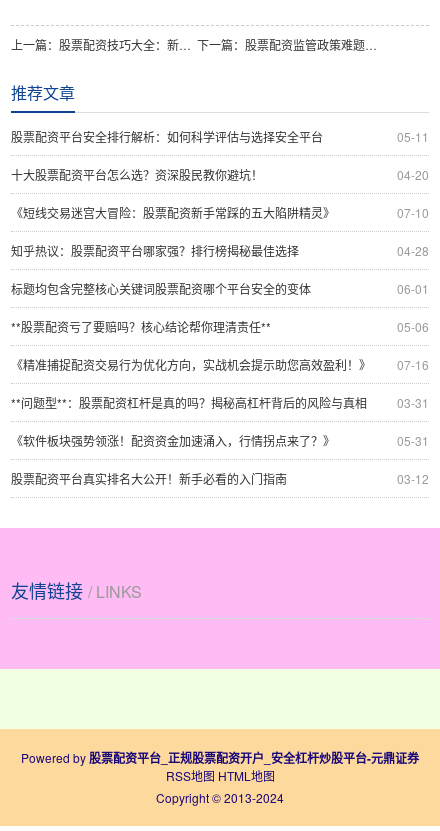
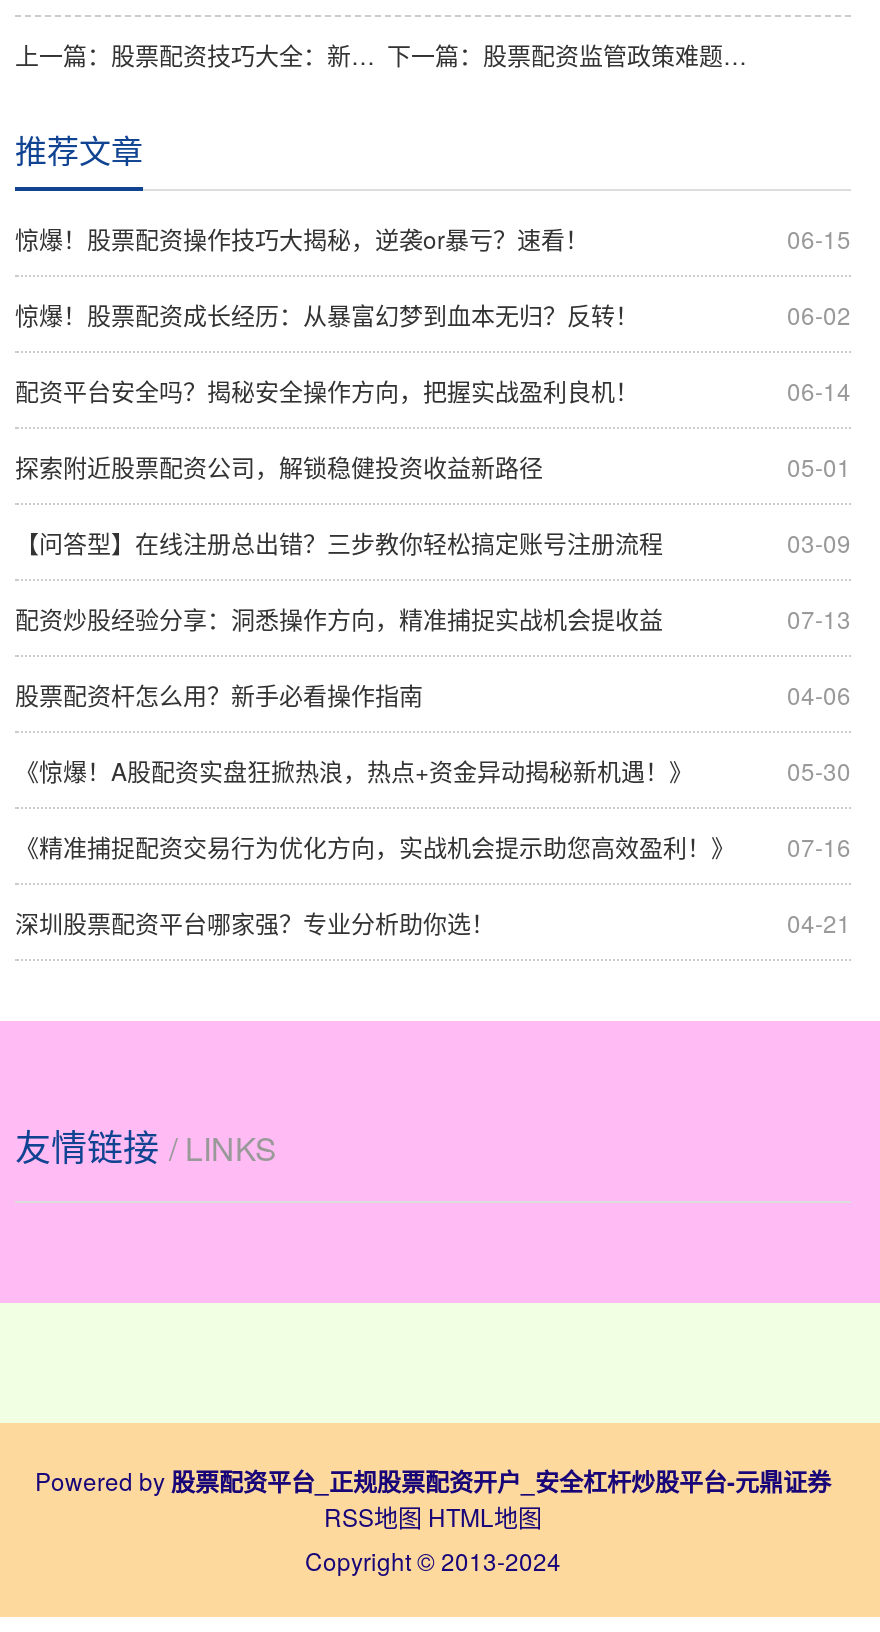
[11,128,429,335] 05-11 | 股票配资平台安全排行解析：如何科学评估与选择安全平台 | 04-20 | 十大股票配资平台怎么选？资深股民教你避坑！ | 07-10 | 《短线交易迷宫大冒险：股票配资新手常踩的五大陷阱精灵》 | 04-28 | 知乎热议：股票配资平台哪家强？排行榜揭秘最佳选择 | 06-01 | 标题均包含完整核心关键词股票配资哪个平台安全的变体 | 05-06 | **股票配资亏了要赔吗？核心结论帮你理清责任** -> [15,220,851,786] 06-15 | 惊爆！股票配资操作技巧大揭秘，逆袭or暴亏？速看！ | 06-02 | 惊爆！股票配资成长经历：从暴富幻梦到血本无归？反转！ | 06-14 | 配资平台安全吗？揭秘安全操作方向，把握实战盈利良机！ | 05-01 | 探索附近股票配资公司，解锁稳健投资收益新路径 | 03-09 | 【问答型】在线注册总出错？三步教你轻松搞定账号注册流程 | 07-13 | 配资炒股经验分享：洞悉操作方向，精准捕捉实战机会提收益 | 04-06 | 股票配资杆怎么用？新手必看操作指南 | 05-30 | 《惊爆！A股配资实盘狂掀热浪，热点+资金异动揭秘新机遇！》
moved [11,356,429,373] -> [15,828,851,862]: 07-16 | 《精准捕捉配资交易行为优化方向，实战机会提示助您高效盈利！》
[11,394,429,487] 03-31 | **问题型**：股票配资杠杆是真的吗？揭秘高杠杆背后的风险与真相 | 05-31 | 《软件板块强势领涨！配资资金加速涌入，行情拐点来了？》 | 03-12 | 股票配资平台真实排名大公开！新手必看的入门指南 -> [15,904,851,938] 04-21 | 深圳股票配资平台哪家强？专业分析助你选！

